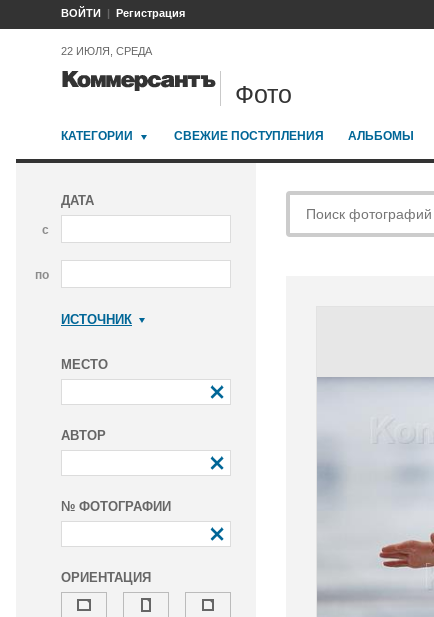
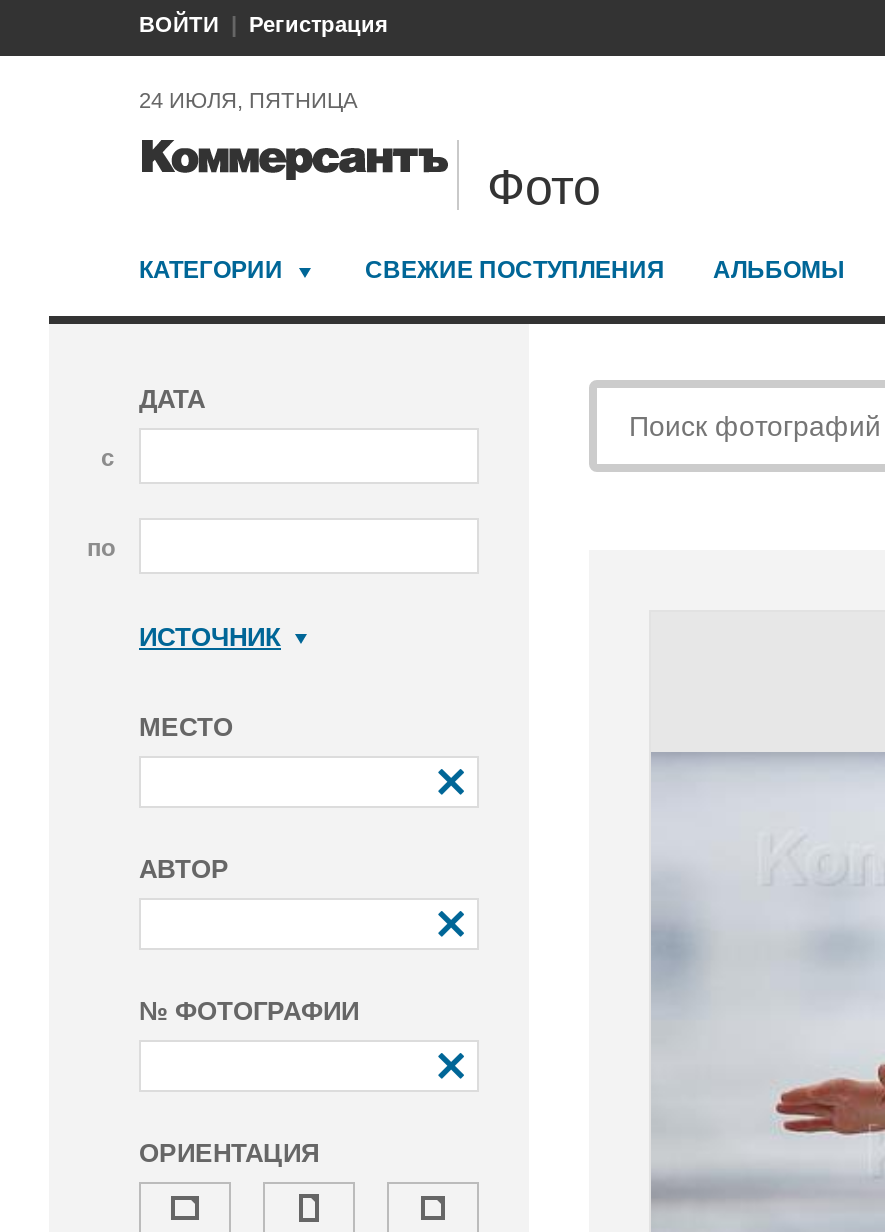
[61,45,152,57] 22 ИЮЛЯ, СРЕДА -> [139,88,357,112] 24 ИЮЛЯ, ПЯТНИЦА

